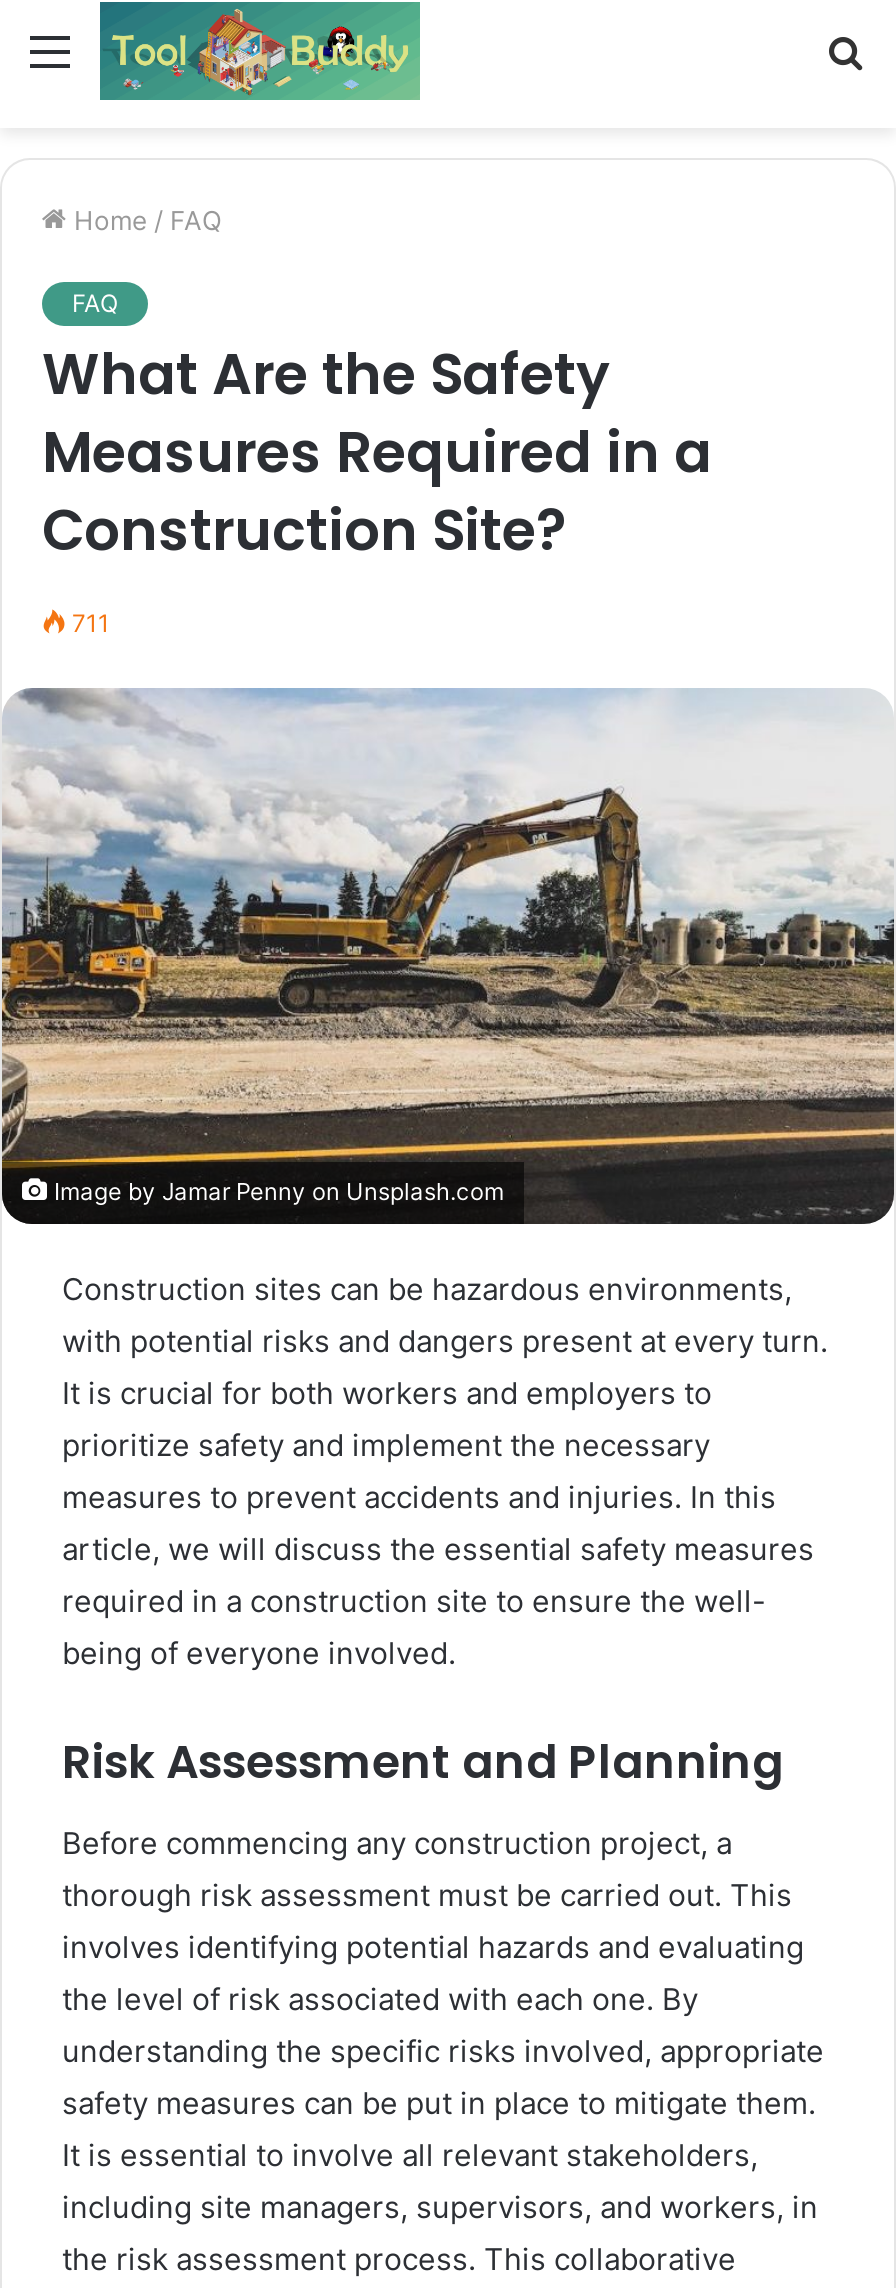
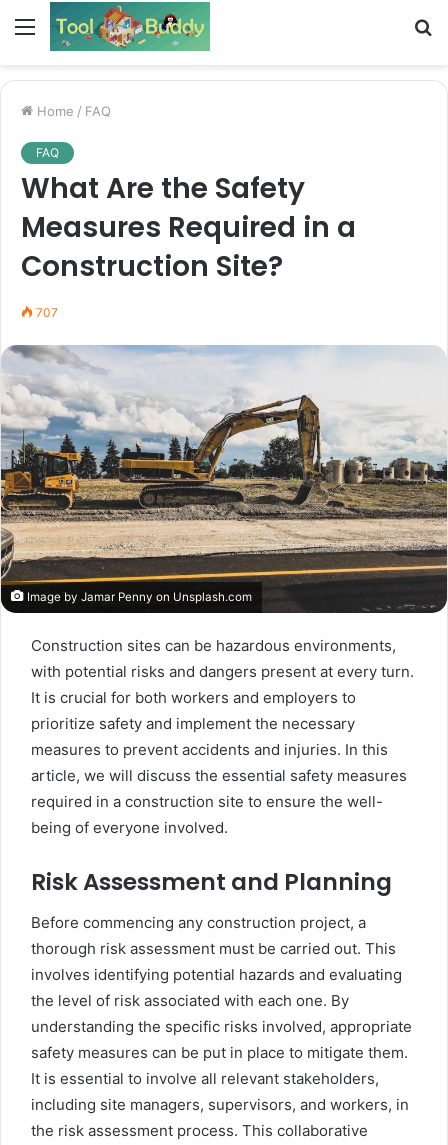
[66,607,110,637] 711 -> [33,305,58,320] 707

